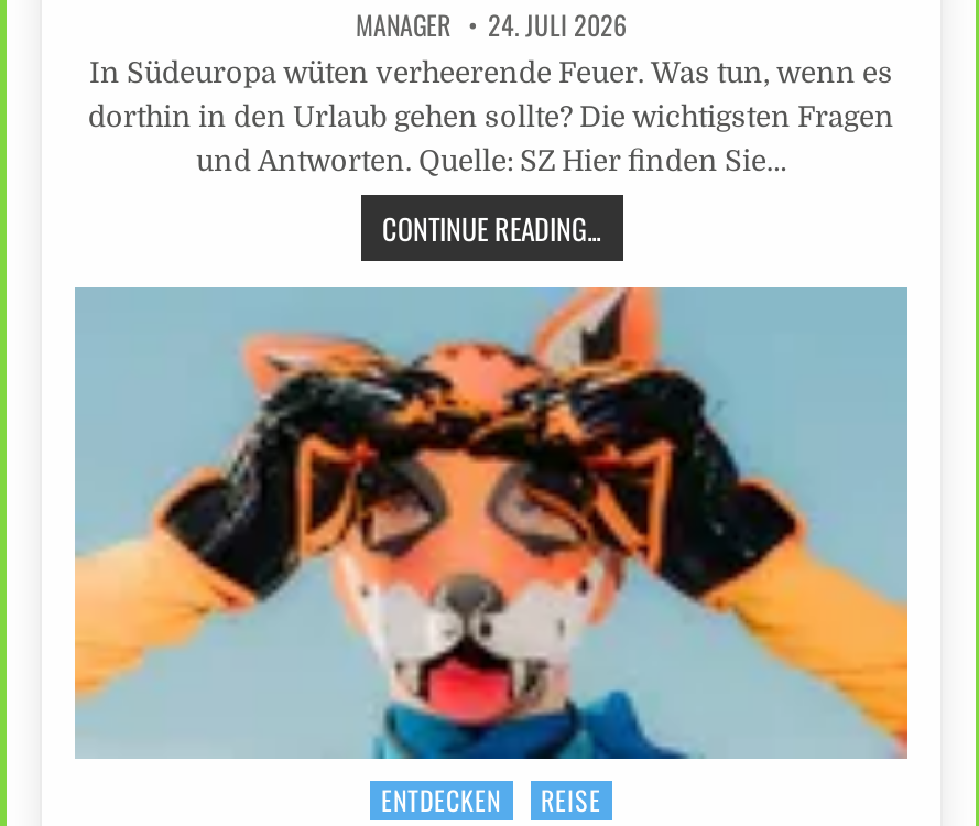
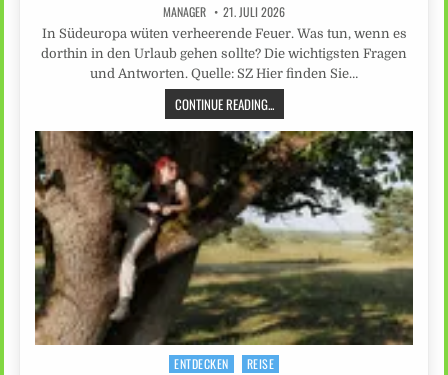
[356,6,627,44] MANAGER 24. JULI 2026 -> [163,3,285,20] MANAGER 21. JULI 2026
[73,286,910,762] [image] -> [34,130,414,346] [image]

